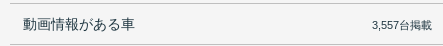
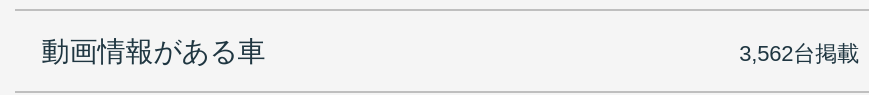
[372,19,432,31] 3,557台掲載 -> [739,41,859,65] 3,562台掲載

